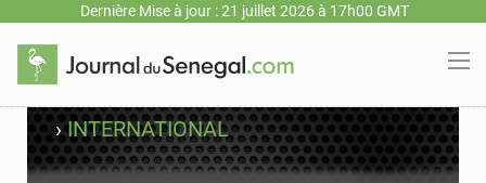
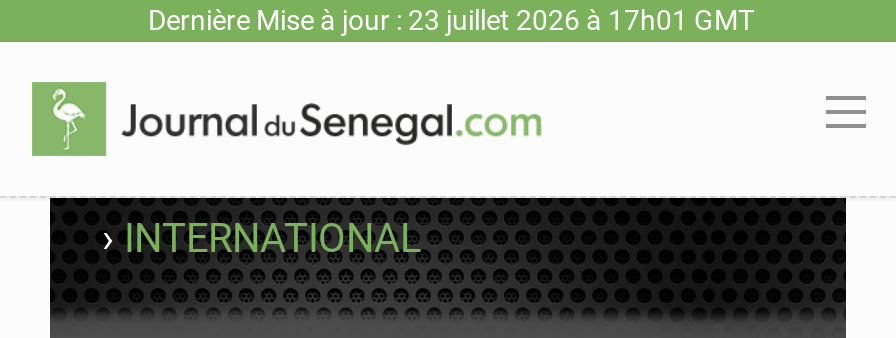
[77,2,409,19] Dernière Mise à jour : 21 juillet 2026 à 17h00 GMT -> [142,4,754,36] Dernière Mise à jour : 23 juillet 2026 à 17h01 GMT

